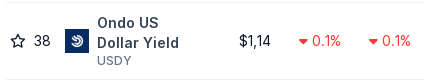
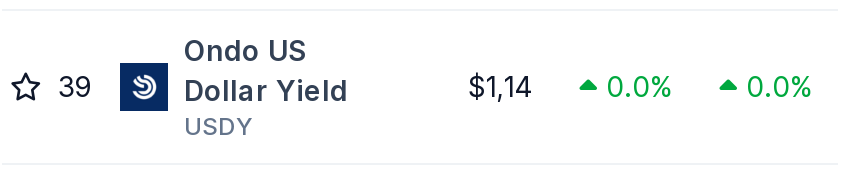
[34,32,51,49] 38 -> [58,68,92,102] 39
[312,32,341,49] 0.1% -> [606,68,672,102] 0.0%
[382,32,411,49] 0.1% -> [746,68,812,102] 0.0%

